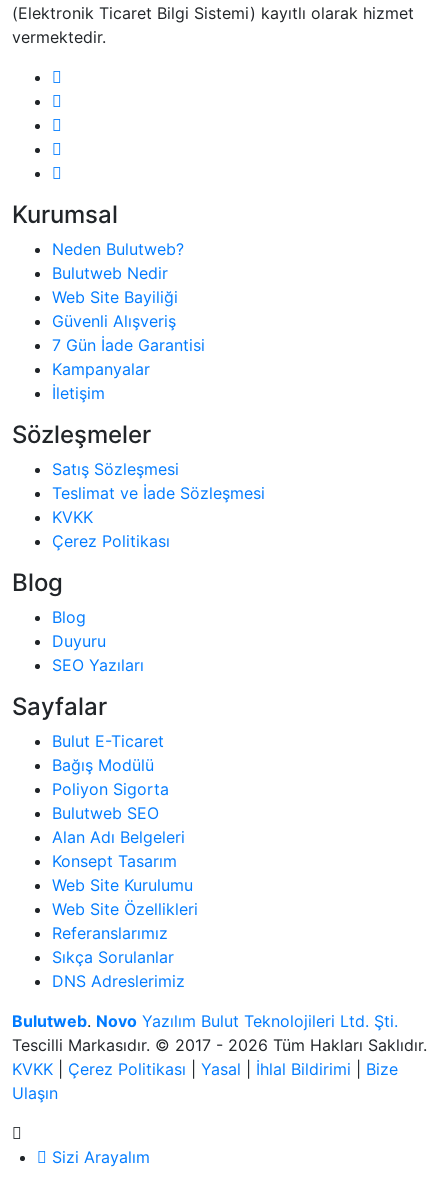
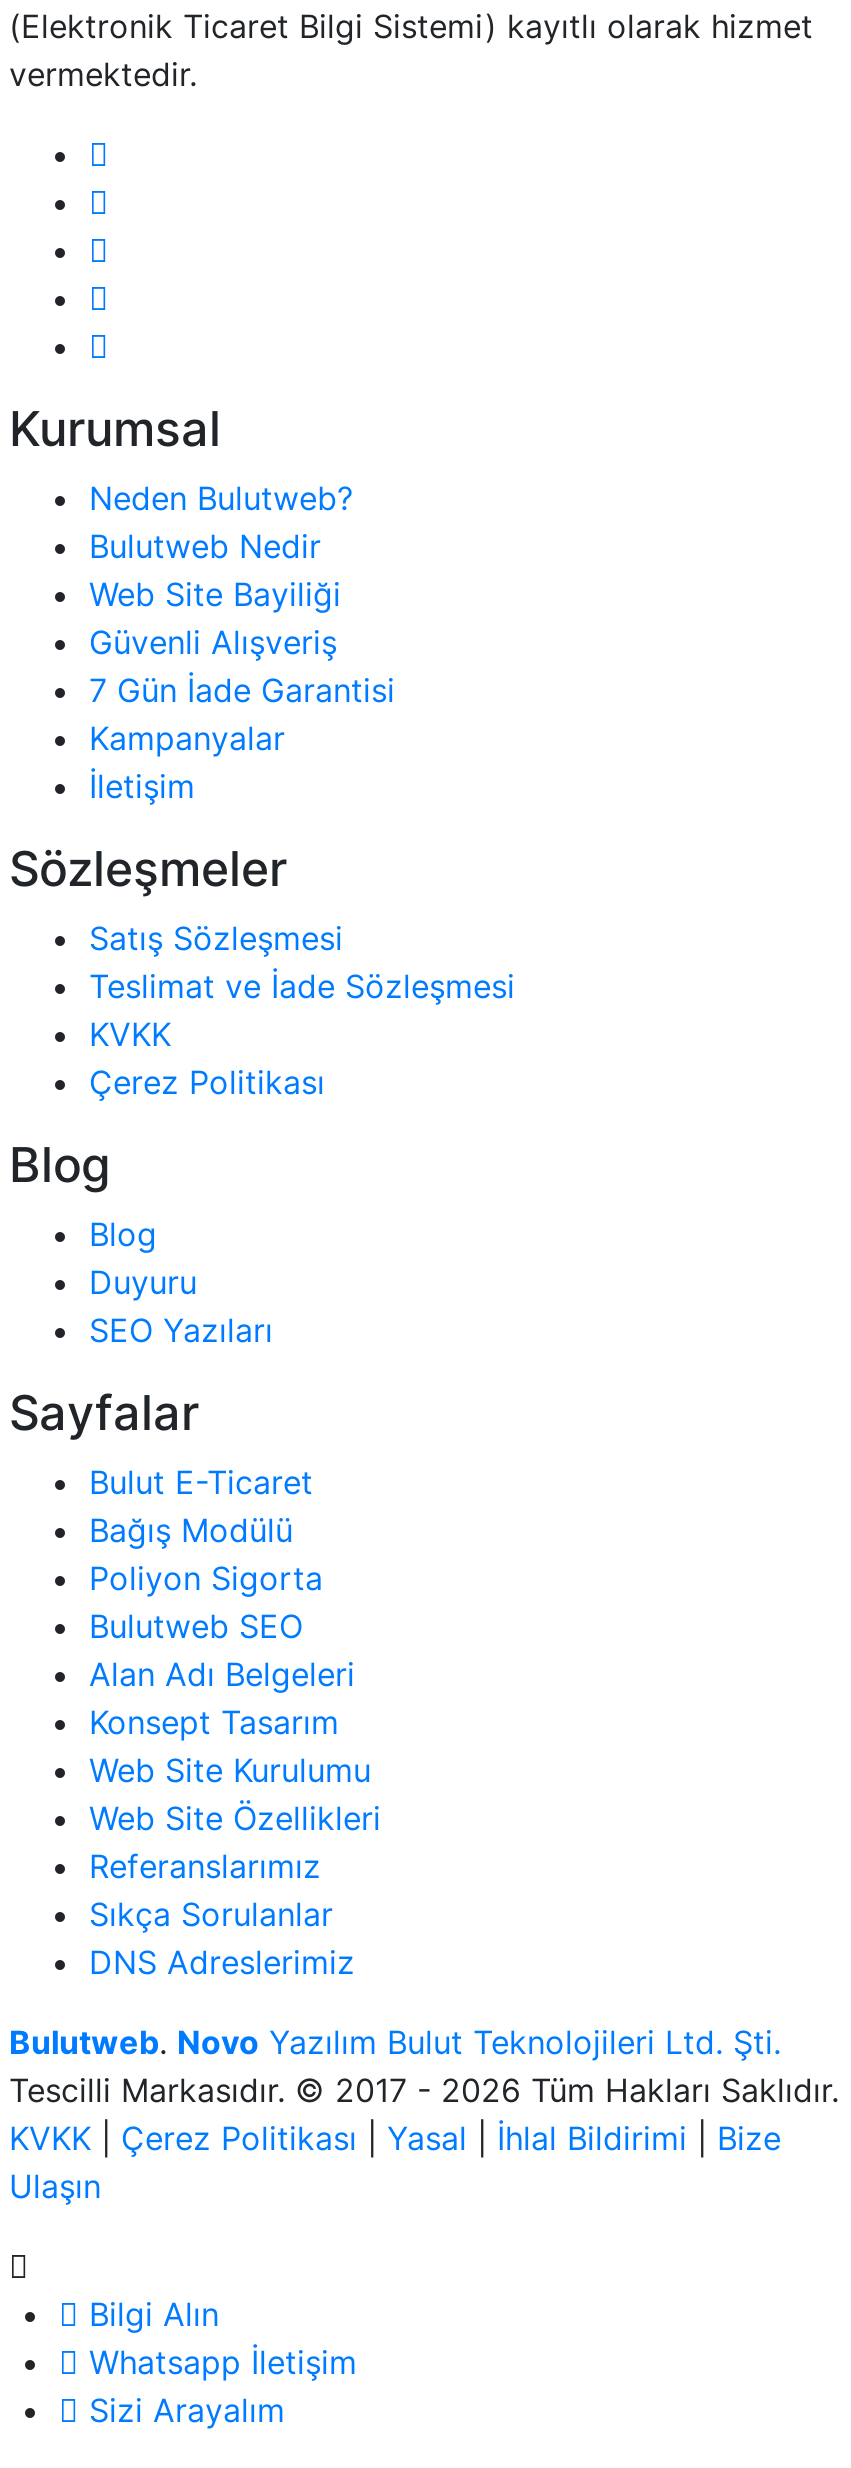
none -> [89,2294,357,2382] Bilgi Alın | Whatsapp İletişim

